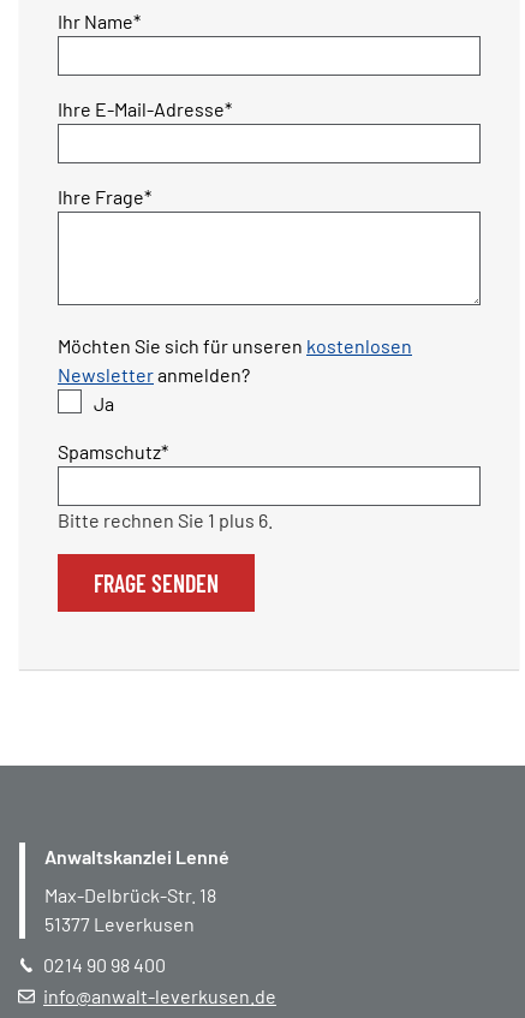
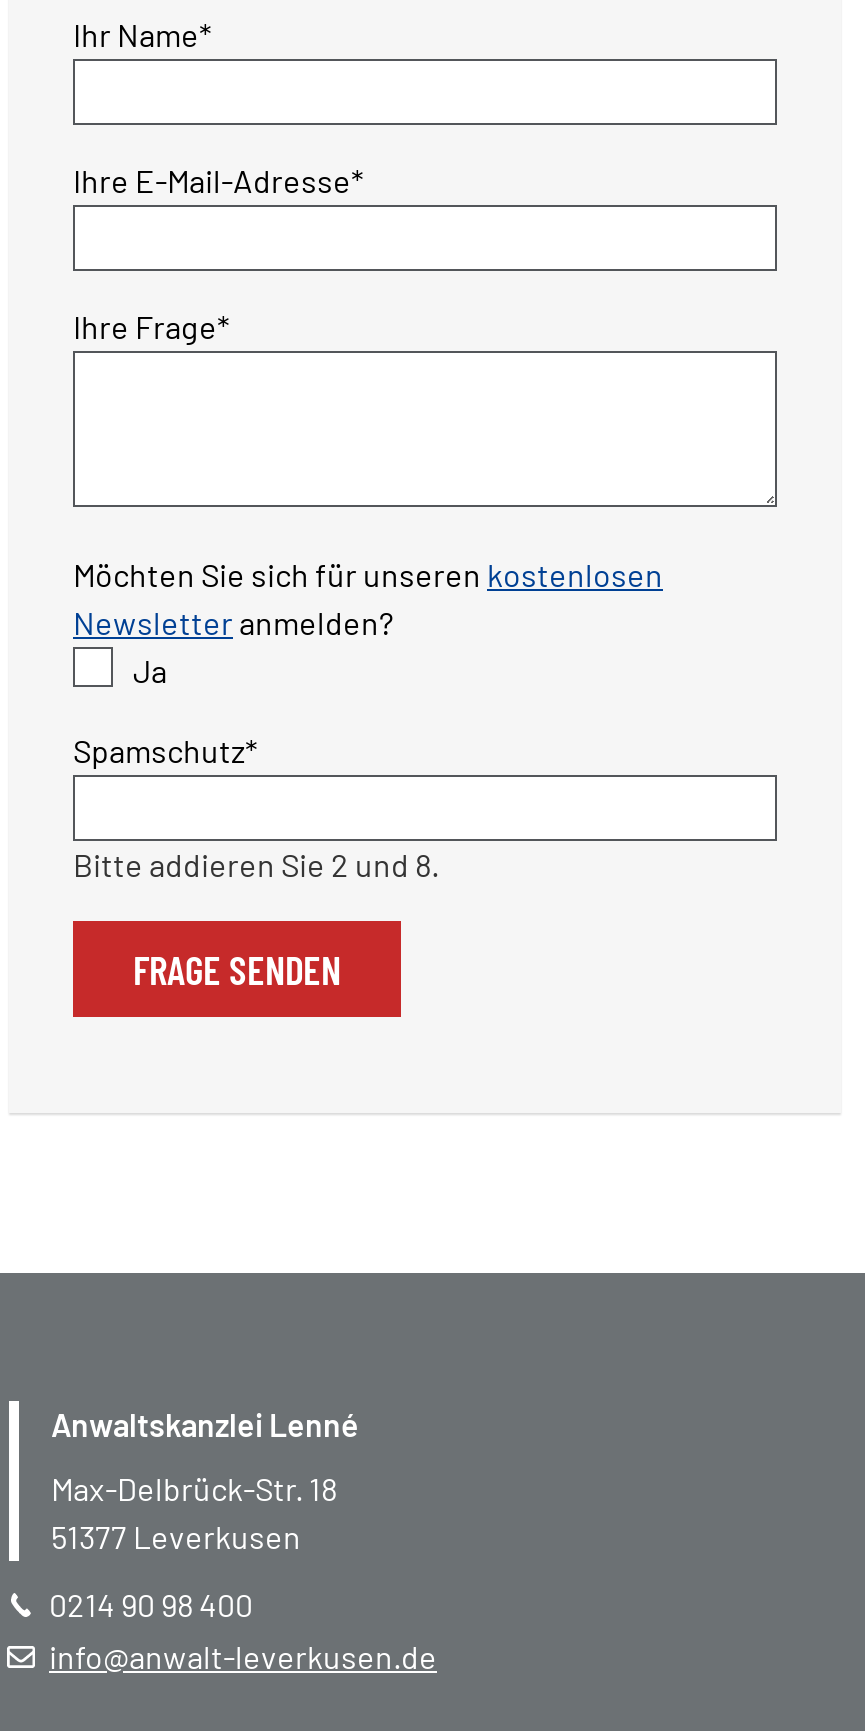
[58,509,273,532] Bitte rechnen Sie 1 plus 6. -> [73,846,439,884] Bitte addieren Sie 2 und 8.

